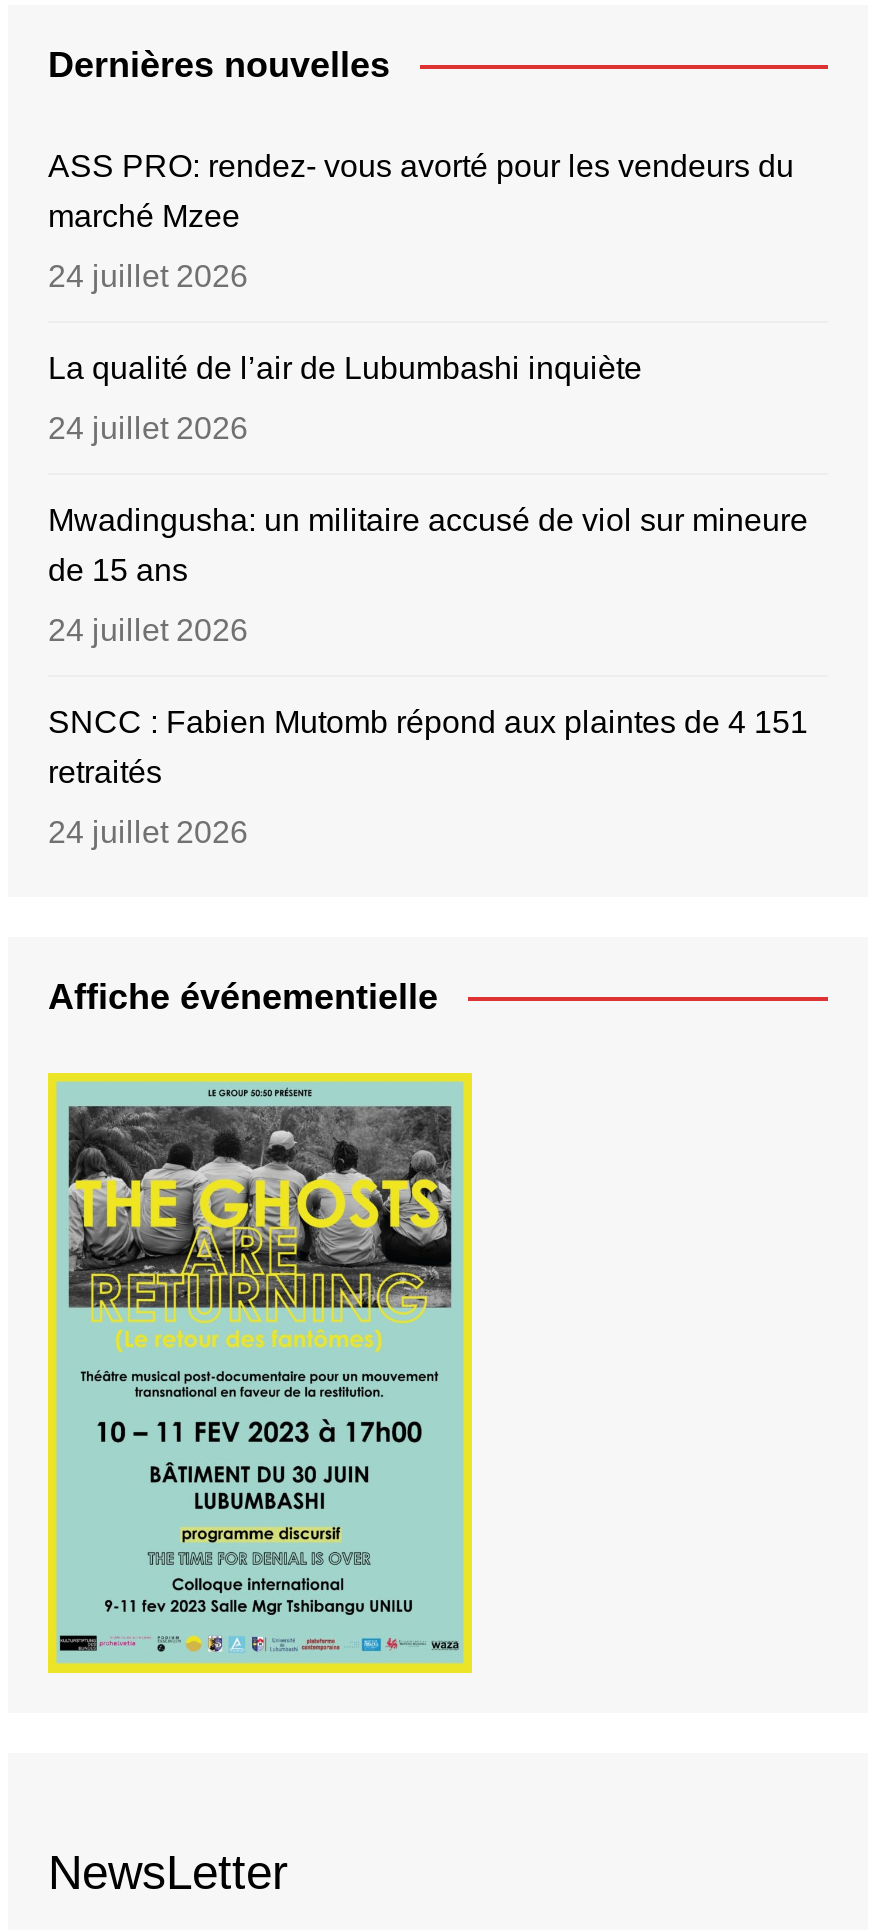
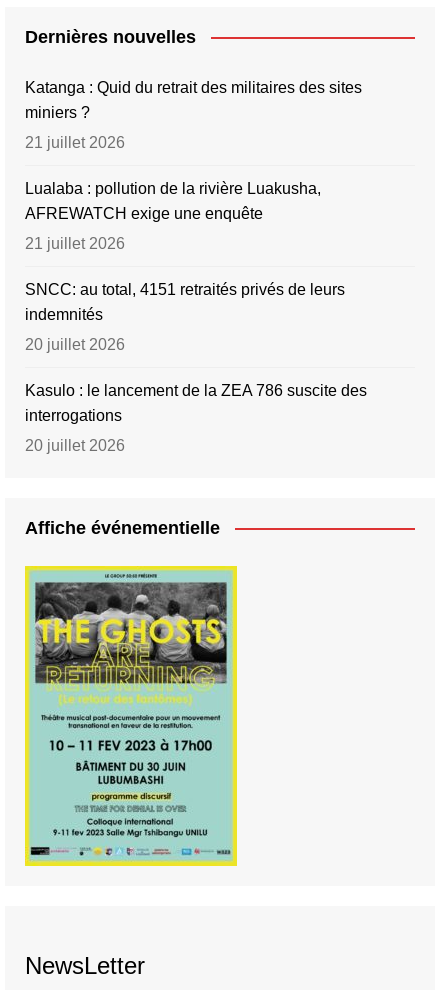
[48,149,808,849] ASS PRO: rendez- vous avorté pour les vendeurs du | marché Mzee | 24 juillet 2026 | La qualité de l’air de Lubumbashi inquiète | 24 juillet 2026 | Mwadingusha: un militaire accusé de viol sur mineure | de 15 ans | 24 juillet 2026 | SNCC : Fabien Mutomb répond aux plaintes de 4 151 | retraités | 24 juillet 2026 -> [25,79,367,454] Katanga : Quid du retrait des militaires des sites | miniers ? | 21 juillet 2026 | Lualaba : pollution de la rivière Luakusha, | AFREWATCH exige une enquête | 21 juillet 2026 | SNCC: au total, 4151 retraités privés de leurs | indemnités | 20 juillet 2026 | Kasulo : le lancement de la ZEA 786 suscite des | interrogations | 20 juillet 2026

